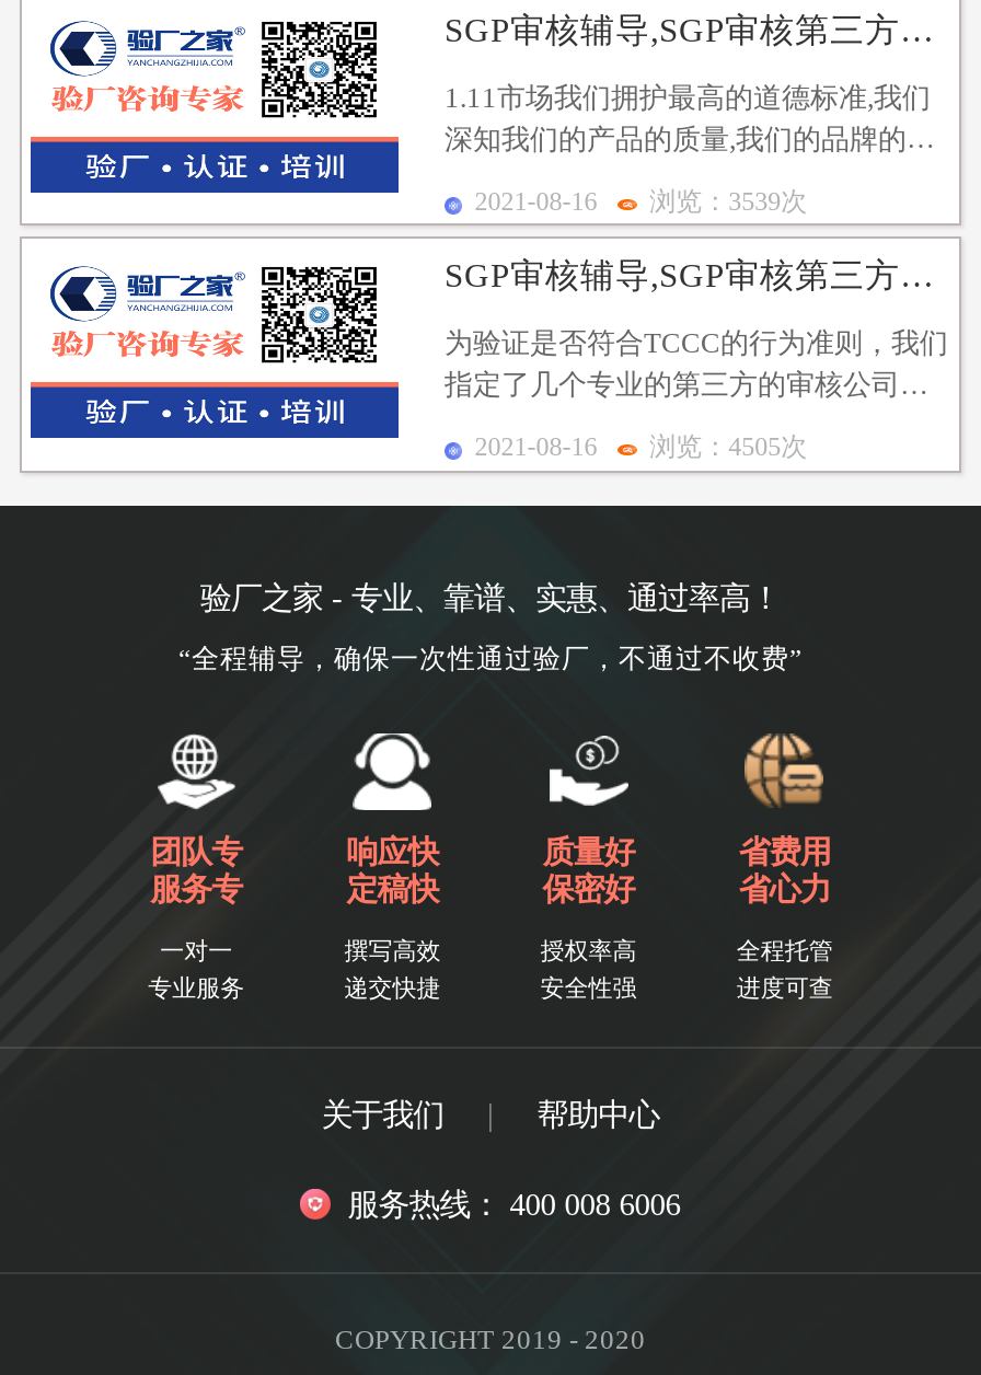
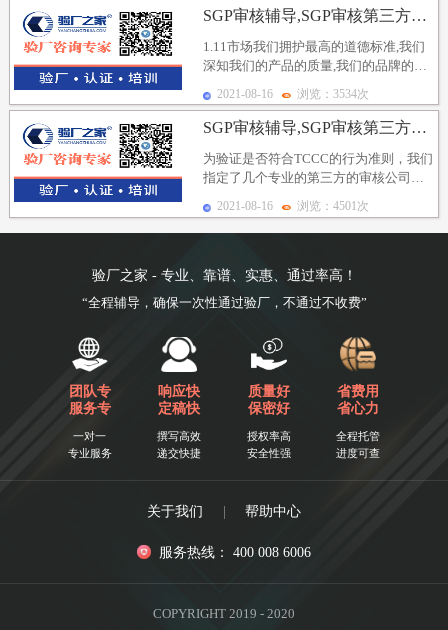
[475,186,807,217] 2021-08-16 浏览：3539次 -> [217,87,369,101] 2021-08-16 浏览：3534次
[475,432,807,463] 2021-08-16 浏览：4505次 -> [217,199,369,213] 2021-08-16 浏览：4501次

